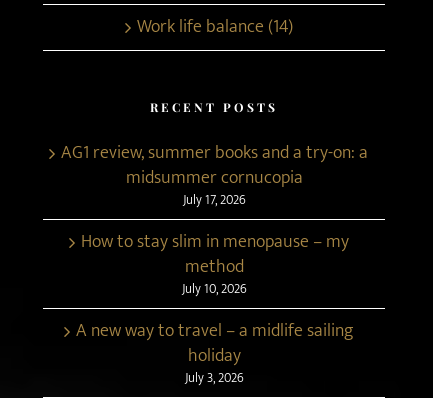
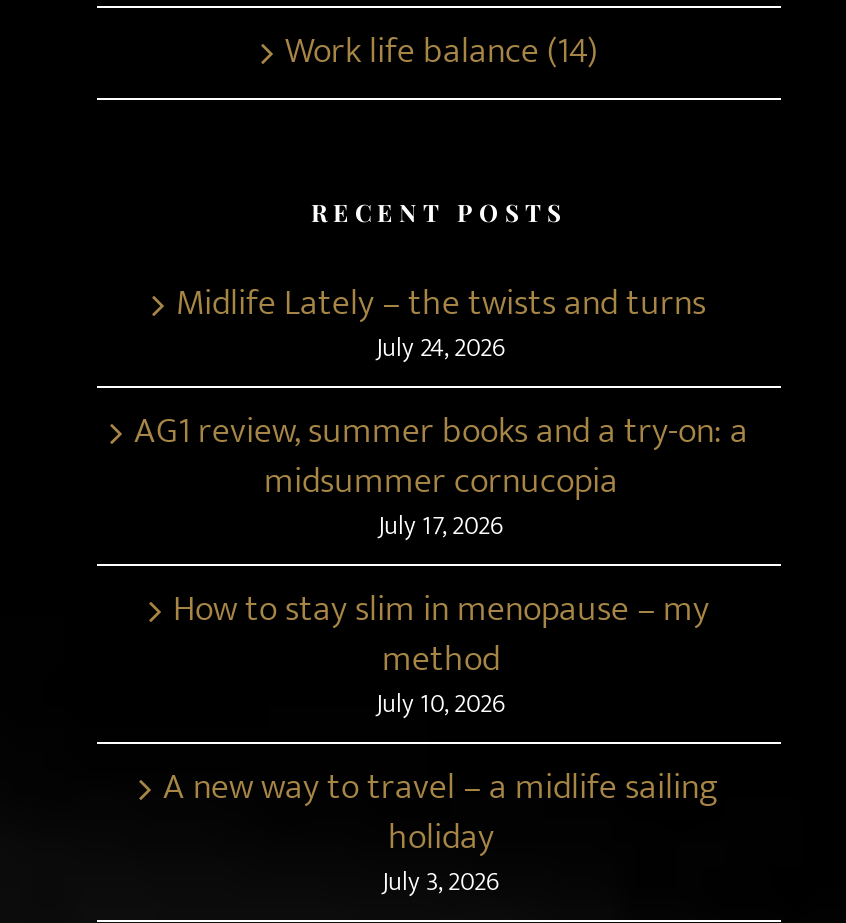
none -> [176,274,706,370] Midlife Lately – the twists and turns | July 24, 2026

